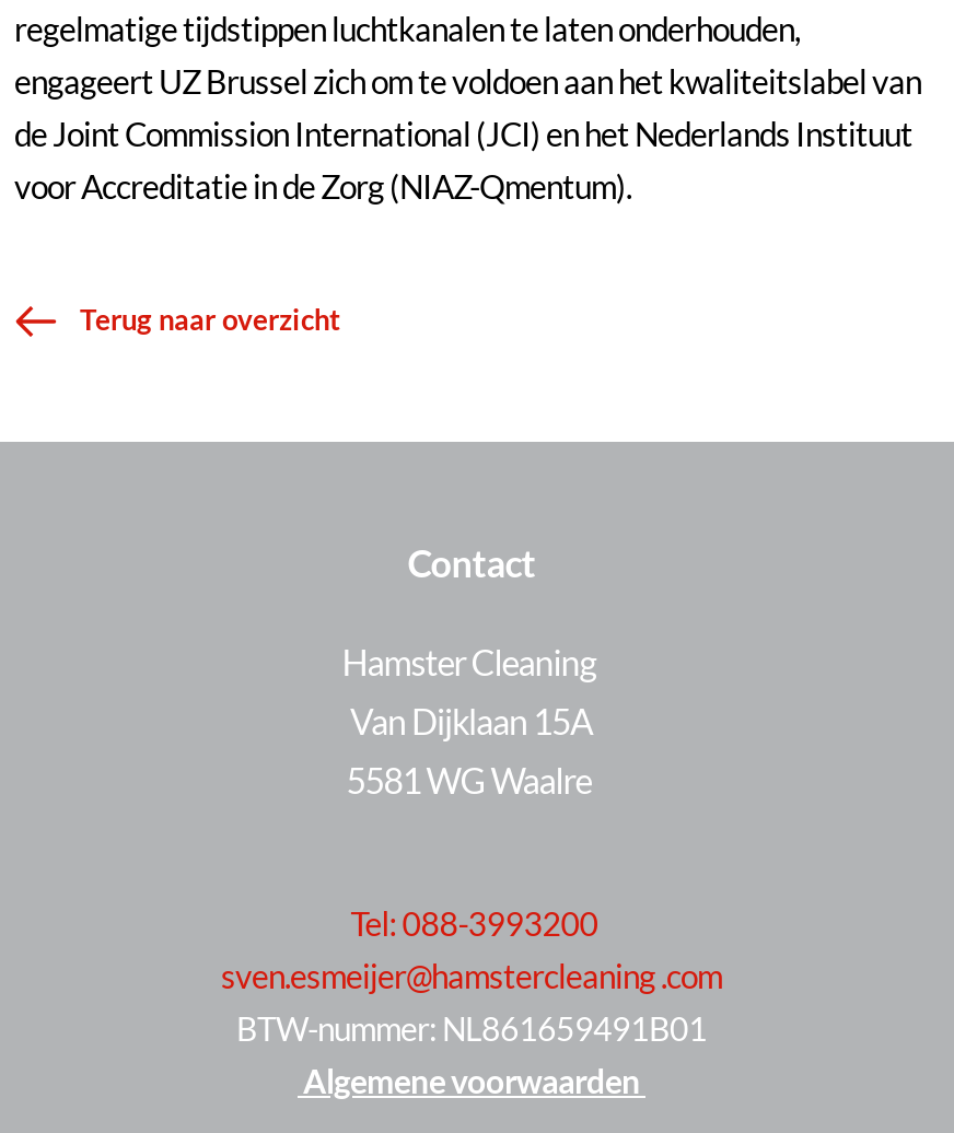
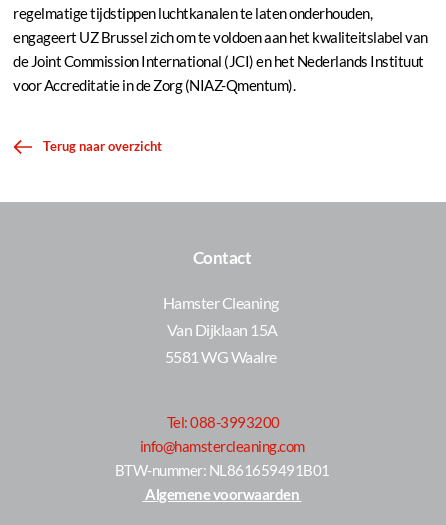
[221,956,722,996] sven.esmeijer@hamstercleaning .com -> [139,437,304,455] info@hamstercleaning.com

